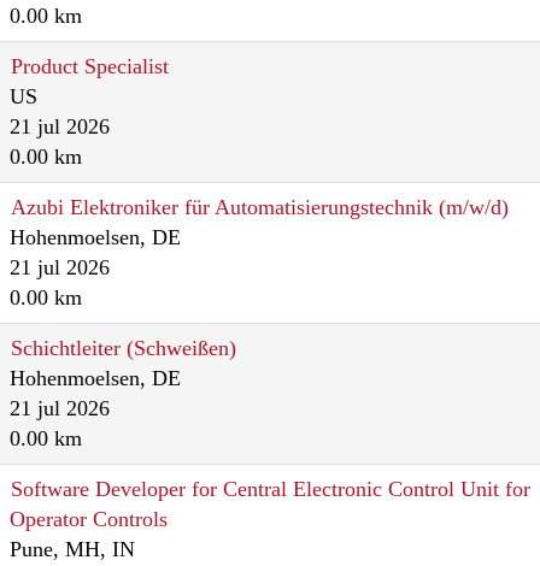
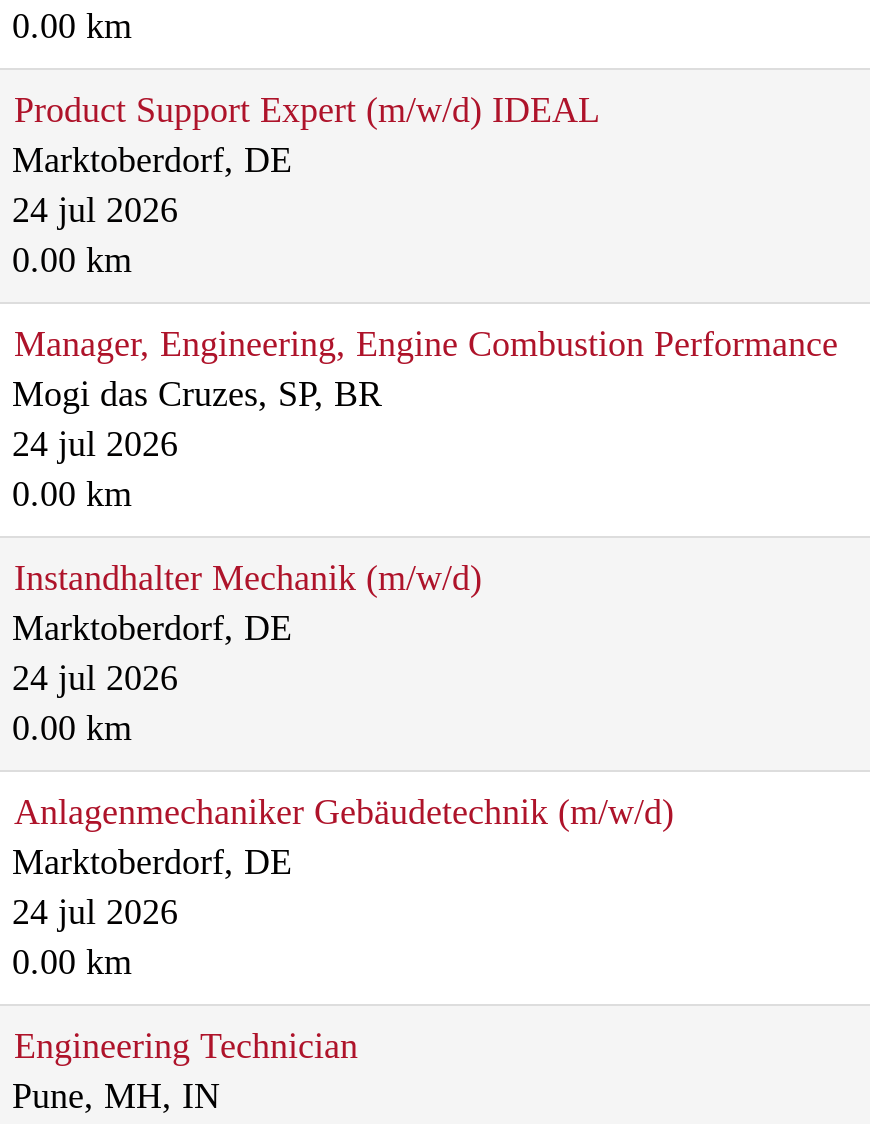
[10,54,169,138] Product Specialist | US | 21 jul 2026 -> [12,90,600,230] Product Support Expert (m/w/d) IDEAL | Marktoberdorf, DE | 24 jul 2026
[10,195,509,279] Azubi Elektroniker für Automatisierungstechnik (m/w/d) | Hohenmoelsen, DE | 21 jul 2026 -> [12,324,838,464] Manager, Engineering, Engine Combustion Performance | Mogi das Cruzes, SP, BR | 24 jul 2026
[10,336,236,420] Schichtleiter (Schweißen) | Hohenmoelsen, DE | 21 jul 2026 -> [12,558,482,698] Instandhalter Mechanik (m/w/d) | Marktoberdorf, DE | 24 jul 2026
[10,477,530,531] Software Developer for Central Electronic Control Unit for | Operator Controls -> [12,792,674,1066] Anlagenmechaniker Gebäudetechnik (m/w/d) | Marktoberdorf, DE | 24 jul 2026 | 0.00 km | Engineering Technician

